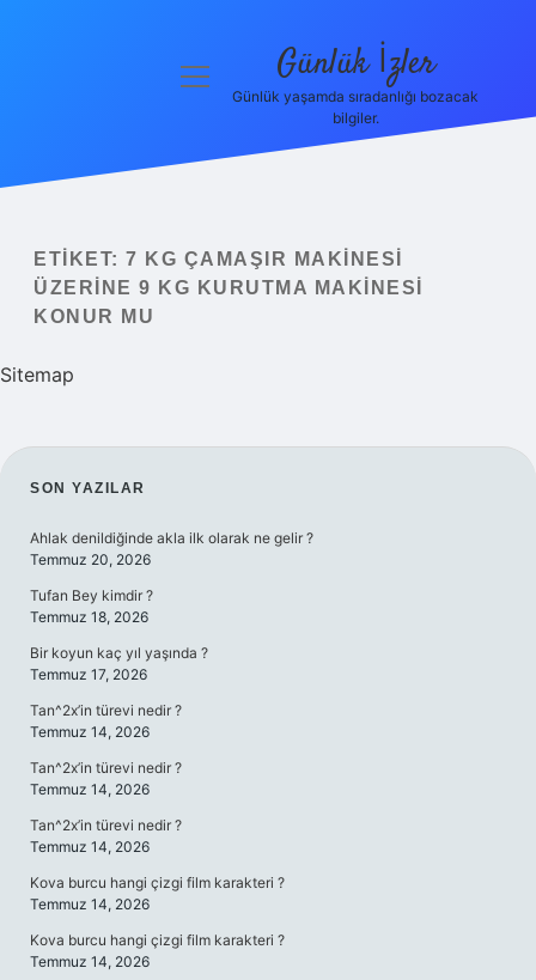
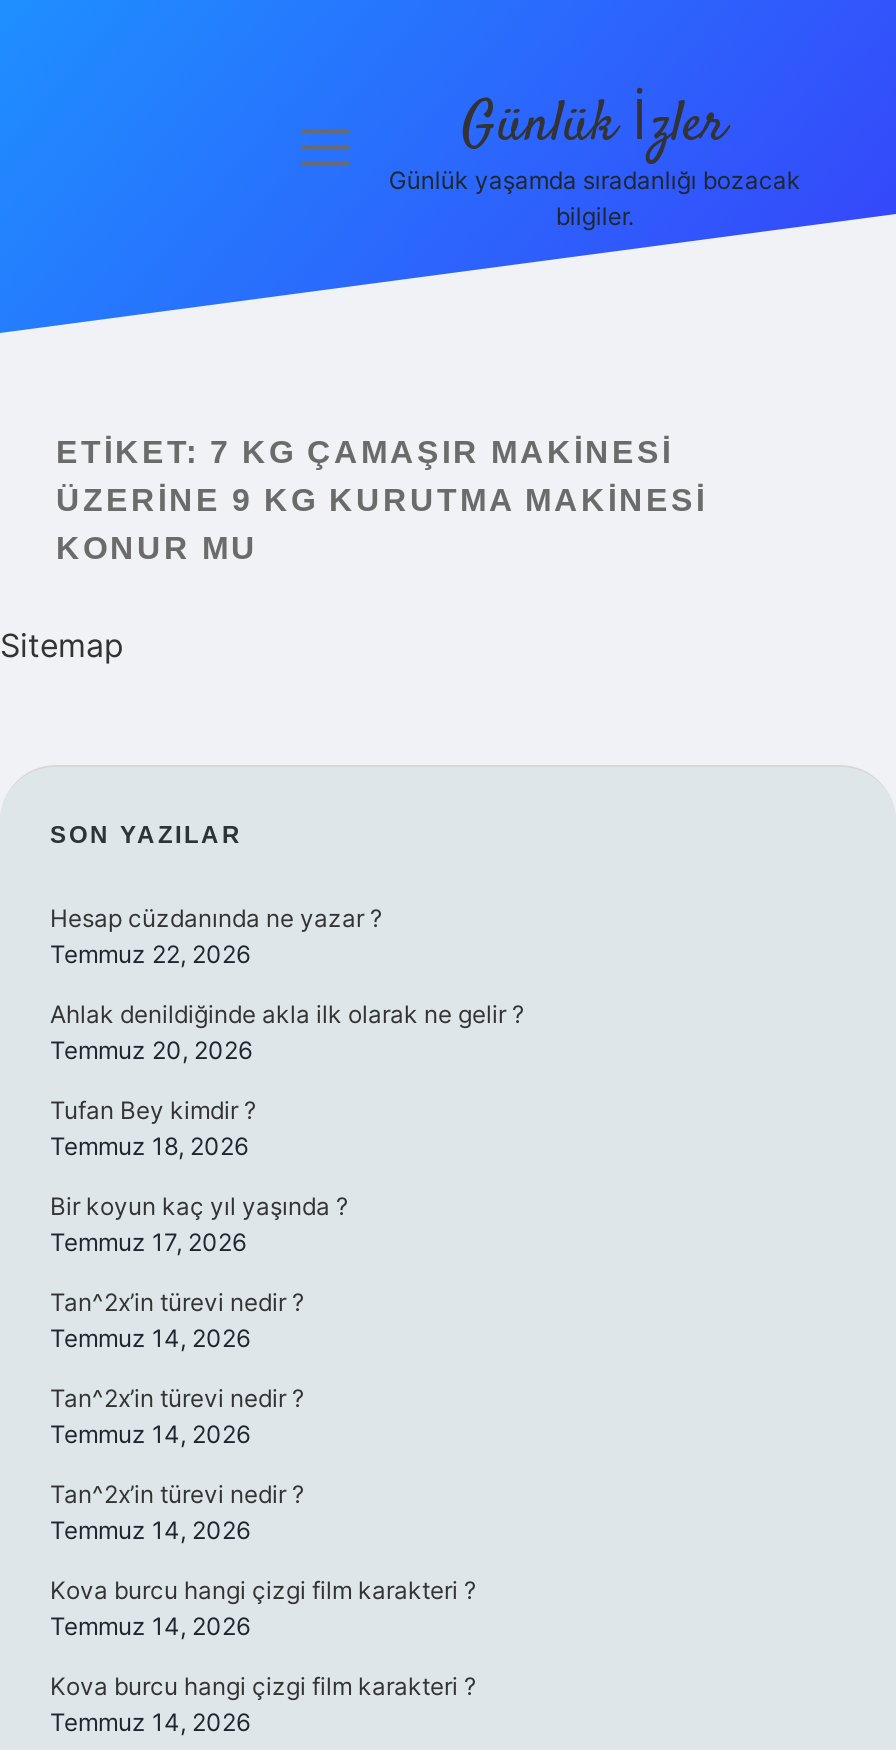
none -> [50,903,382,969] Hesap cüzdanında ne yazar ? | Temmuz 22, 2026

